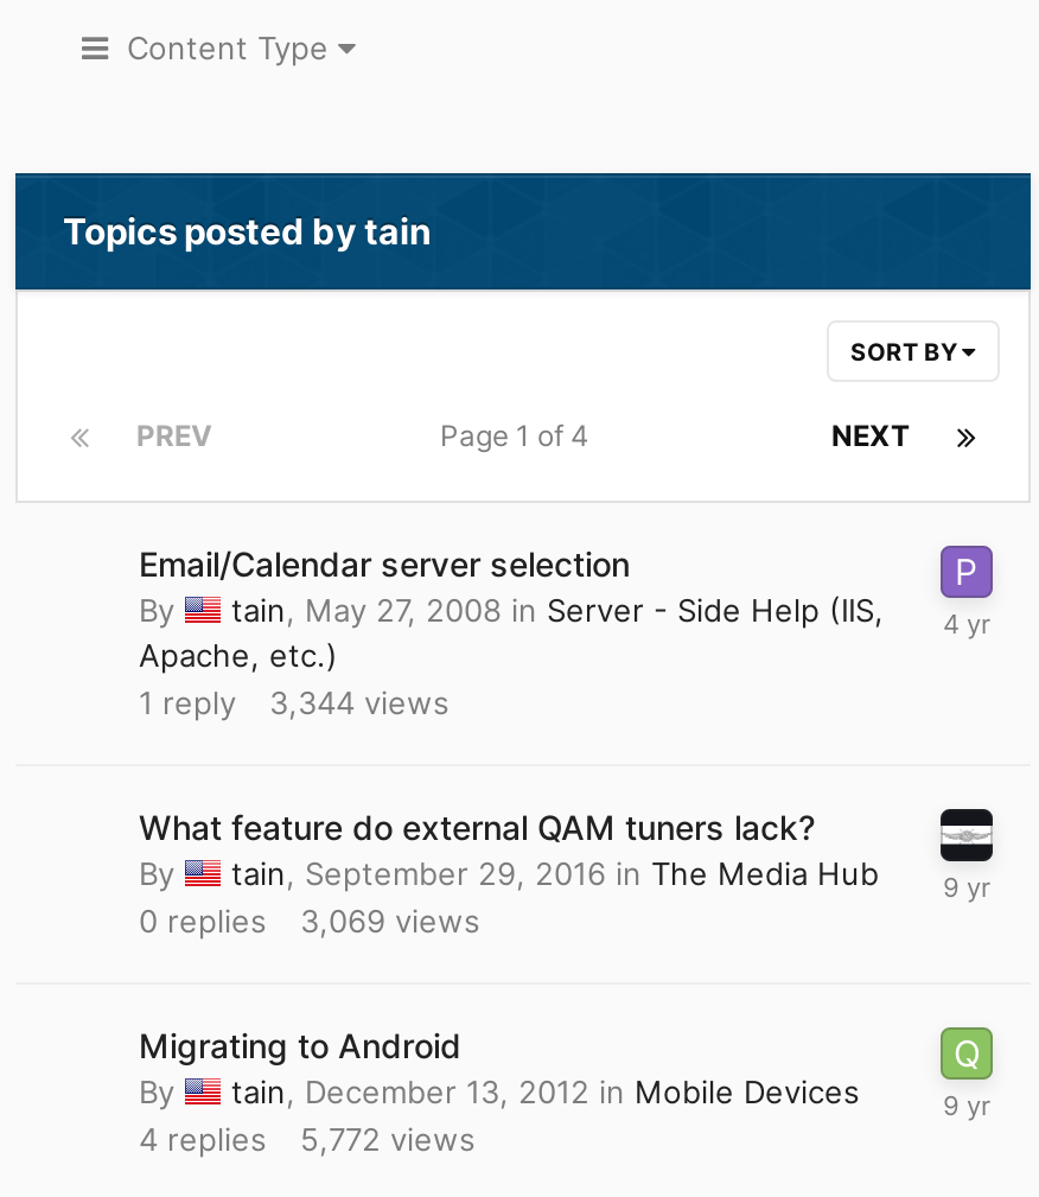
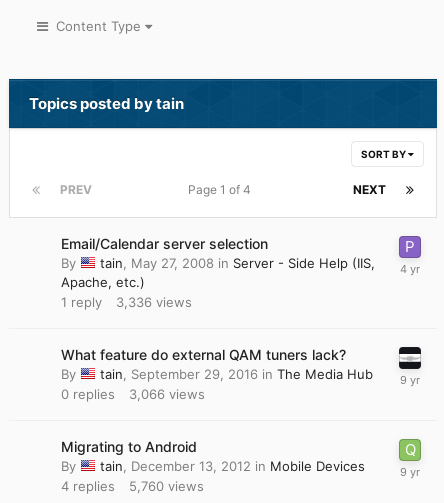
[139,683,450,721] 1 reply 3,344 views -> [61,294,192,310] 1 reply 3,336 views
[139,902,480,940] 0 replies 3,069 views -> [61,386,205,402] 0 replies 3,066 views
[139,1120,476,1158] 4 replies 5,772 views -> [61,478,204,494] 4 replies 5,760 views

